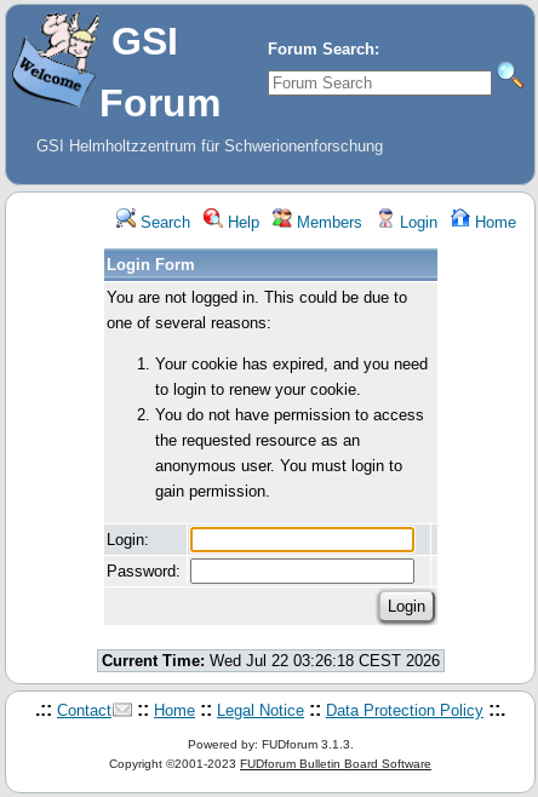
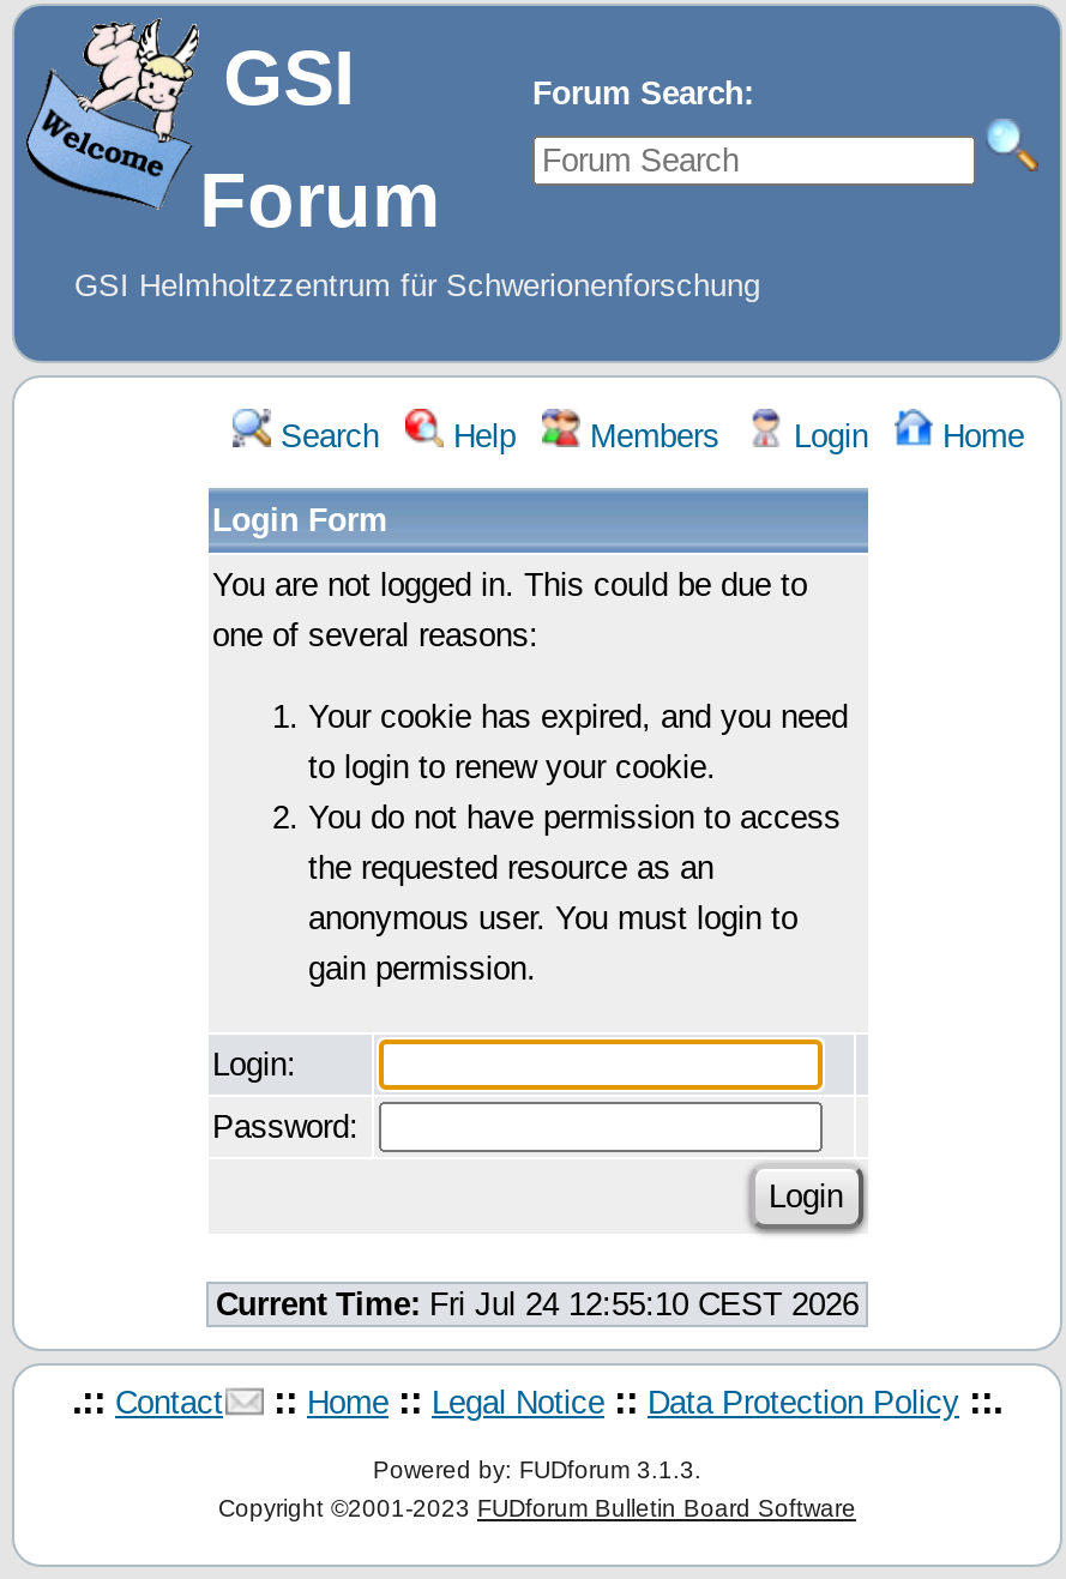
[101,652,439,670] Current Time: Wed Jul 22 03:26:18 CEST 2026 -> [216,1286,859,1322] Current Time: Fri Jul 24 12:55:10 CEST 2026

